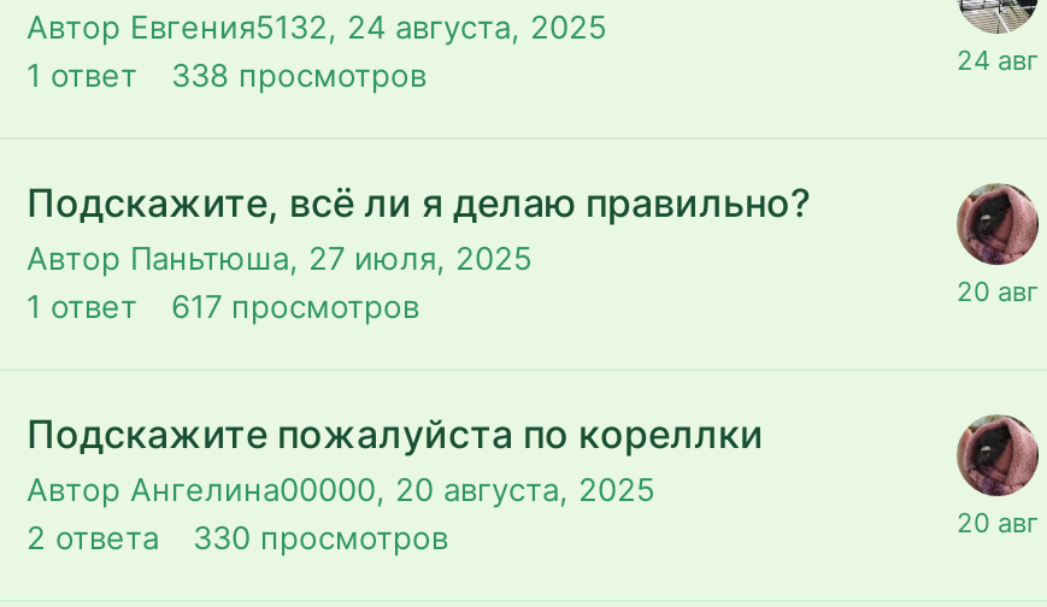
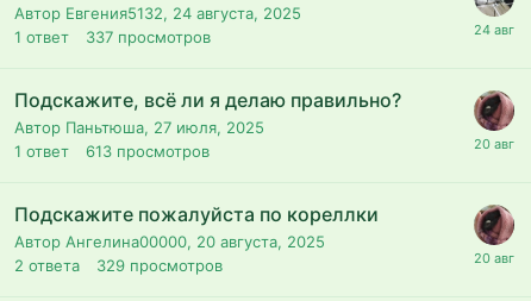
[27,56,427,94] 1 ответ 338 просмотров -> [14,27,211,47] 1 ответ 337 просмотров
[27,287,419,325] 1 ответ 617 просмотров -> [14,142,210,161] 1 ответ 613 просмотров
[27,518,448,557] 2 ответа 330 просмотров -> [14,256,223,275] 2 ответа 329 просмотров

